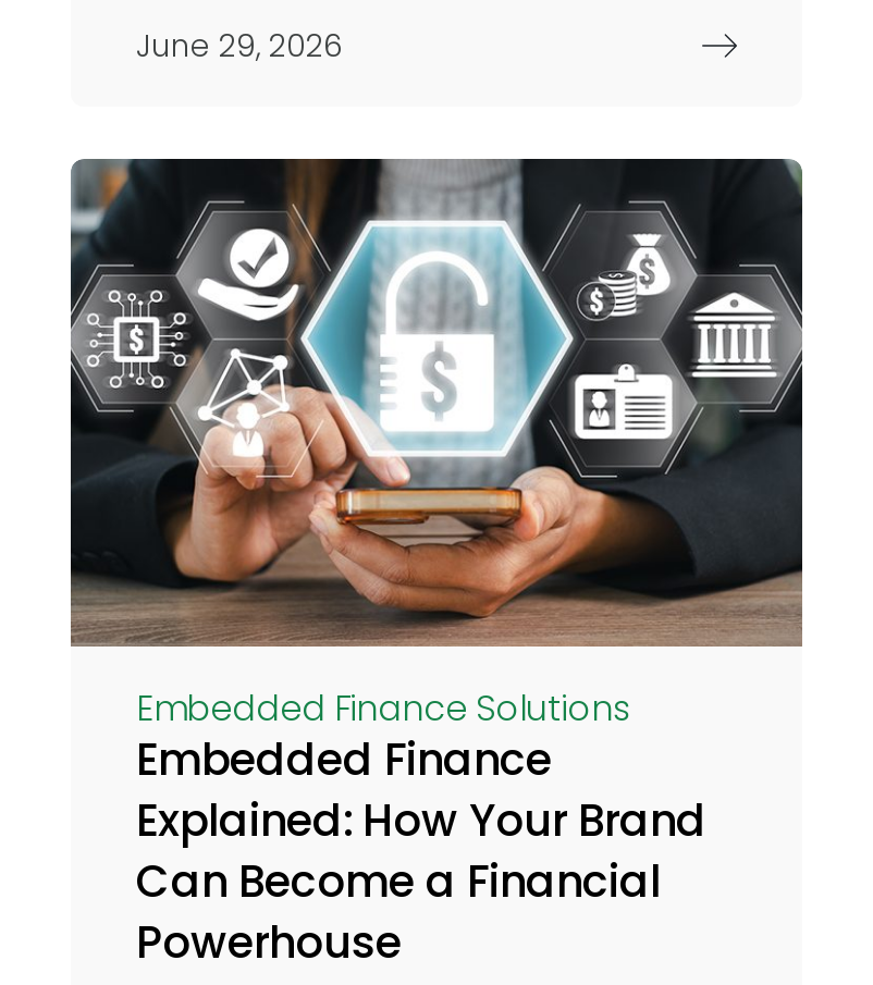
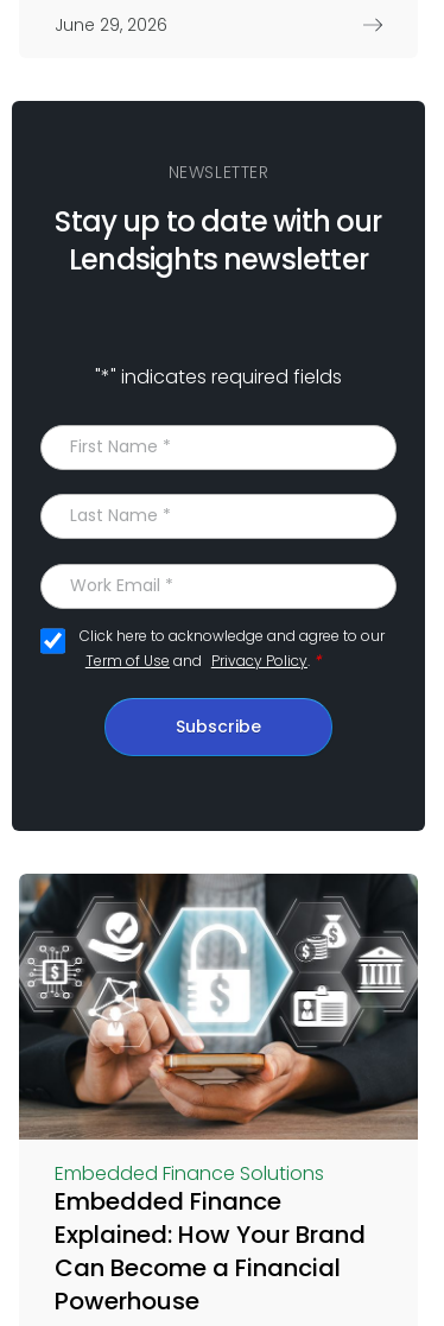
none -> [11,100,426,832] [image] | NEWSLETTER | Stay up to date with our | Lendsights newsletter | "* " indicates required fields
none -> [79,625,385,738] Click here to acknowledge and agree to our | Term of Use and Privacy Policy. * | Subscribe

